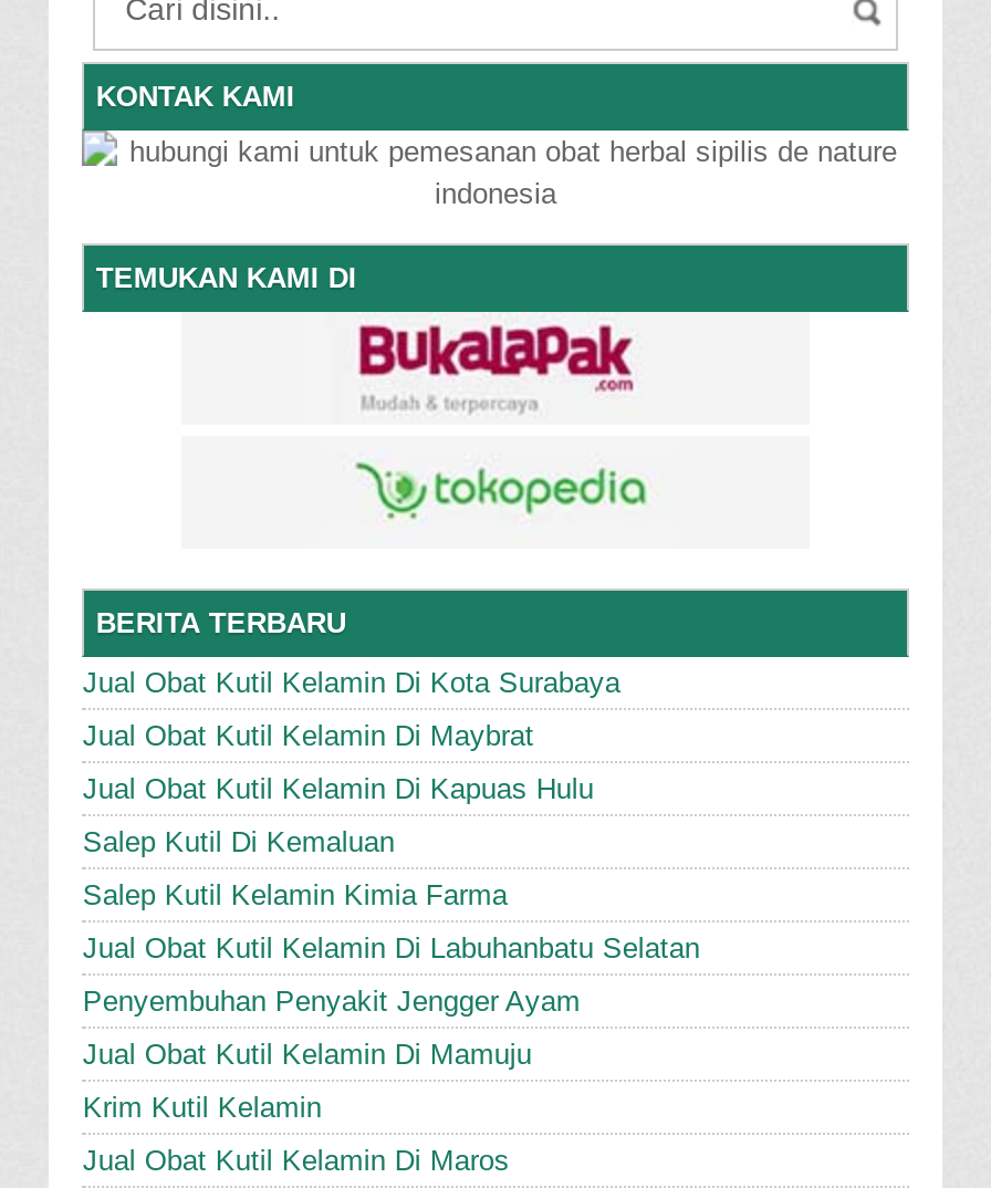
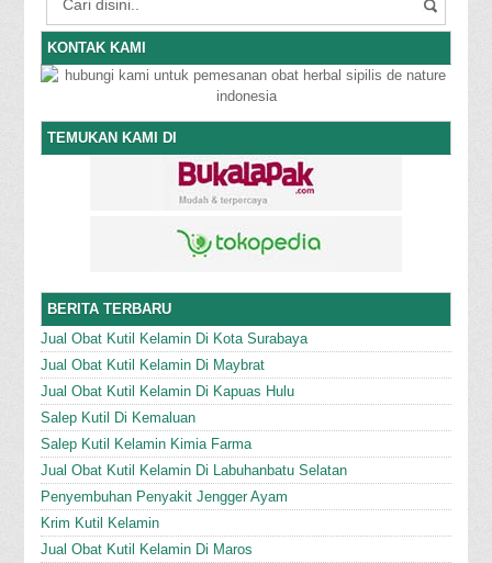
[83,1038,532,1071] Jual Obat Kutil Kelamin Di Mamuju -> none

